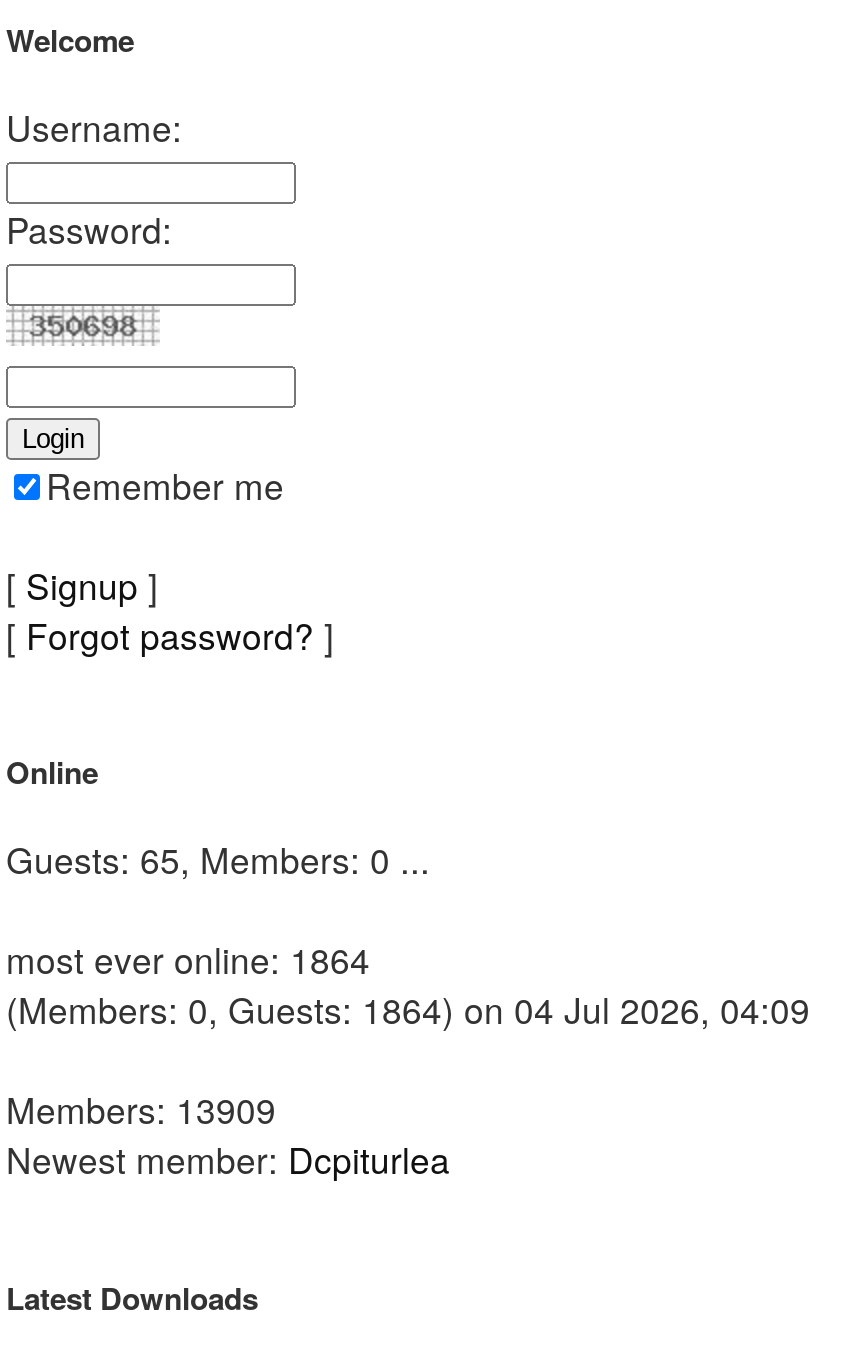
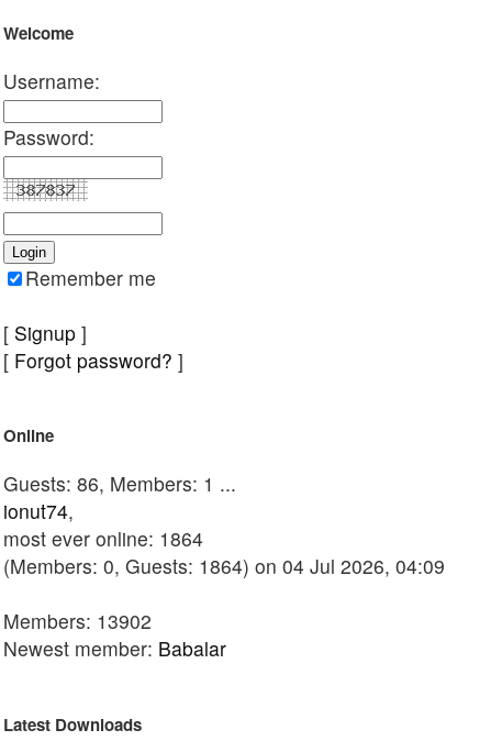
[6,835,430,885] Guests: 65, Members: 0 ... -> [3,470,236,525] Guests: 86, Members: 1 ... | ionut74,
[6,1085,276,1135] Members: 13909 -> [3,607,152,635] Members: 13902
[6,1135,450,1185] Newest member: Dcpiturlea -> [3,635,226,662] Newest member: Babalar

